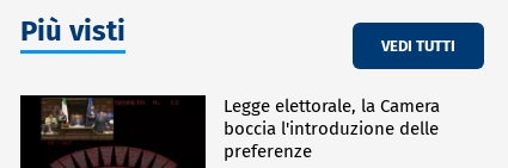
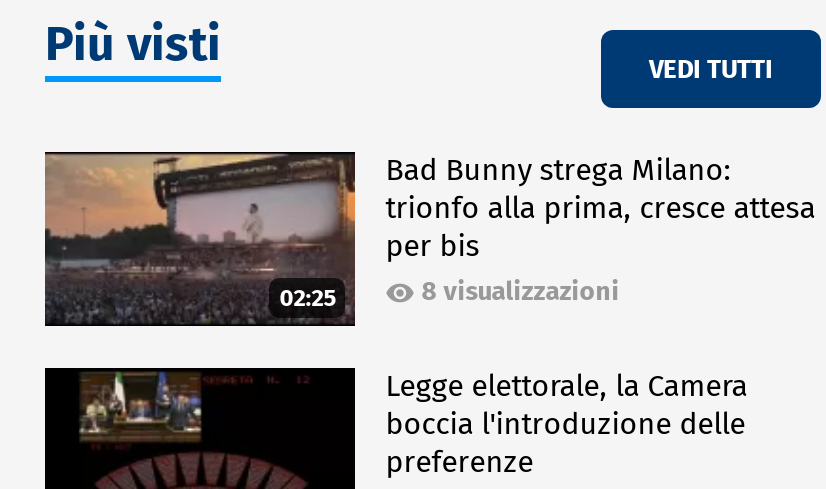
none -> [43,152,357,330] [image] | 02:25
none -> [385,153,815,307] Bad Bunny strega Milano: | trionfo alla prima, cresce attesa | per bis | 8 visualizzazioni

